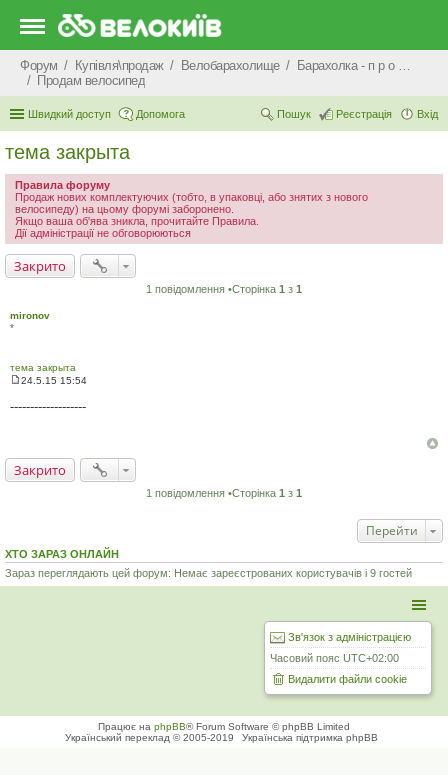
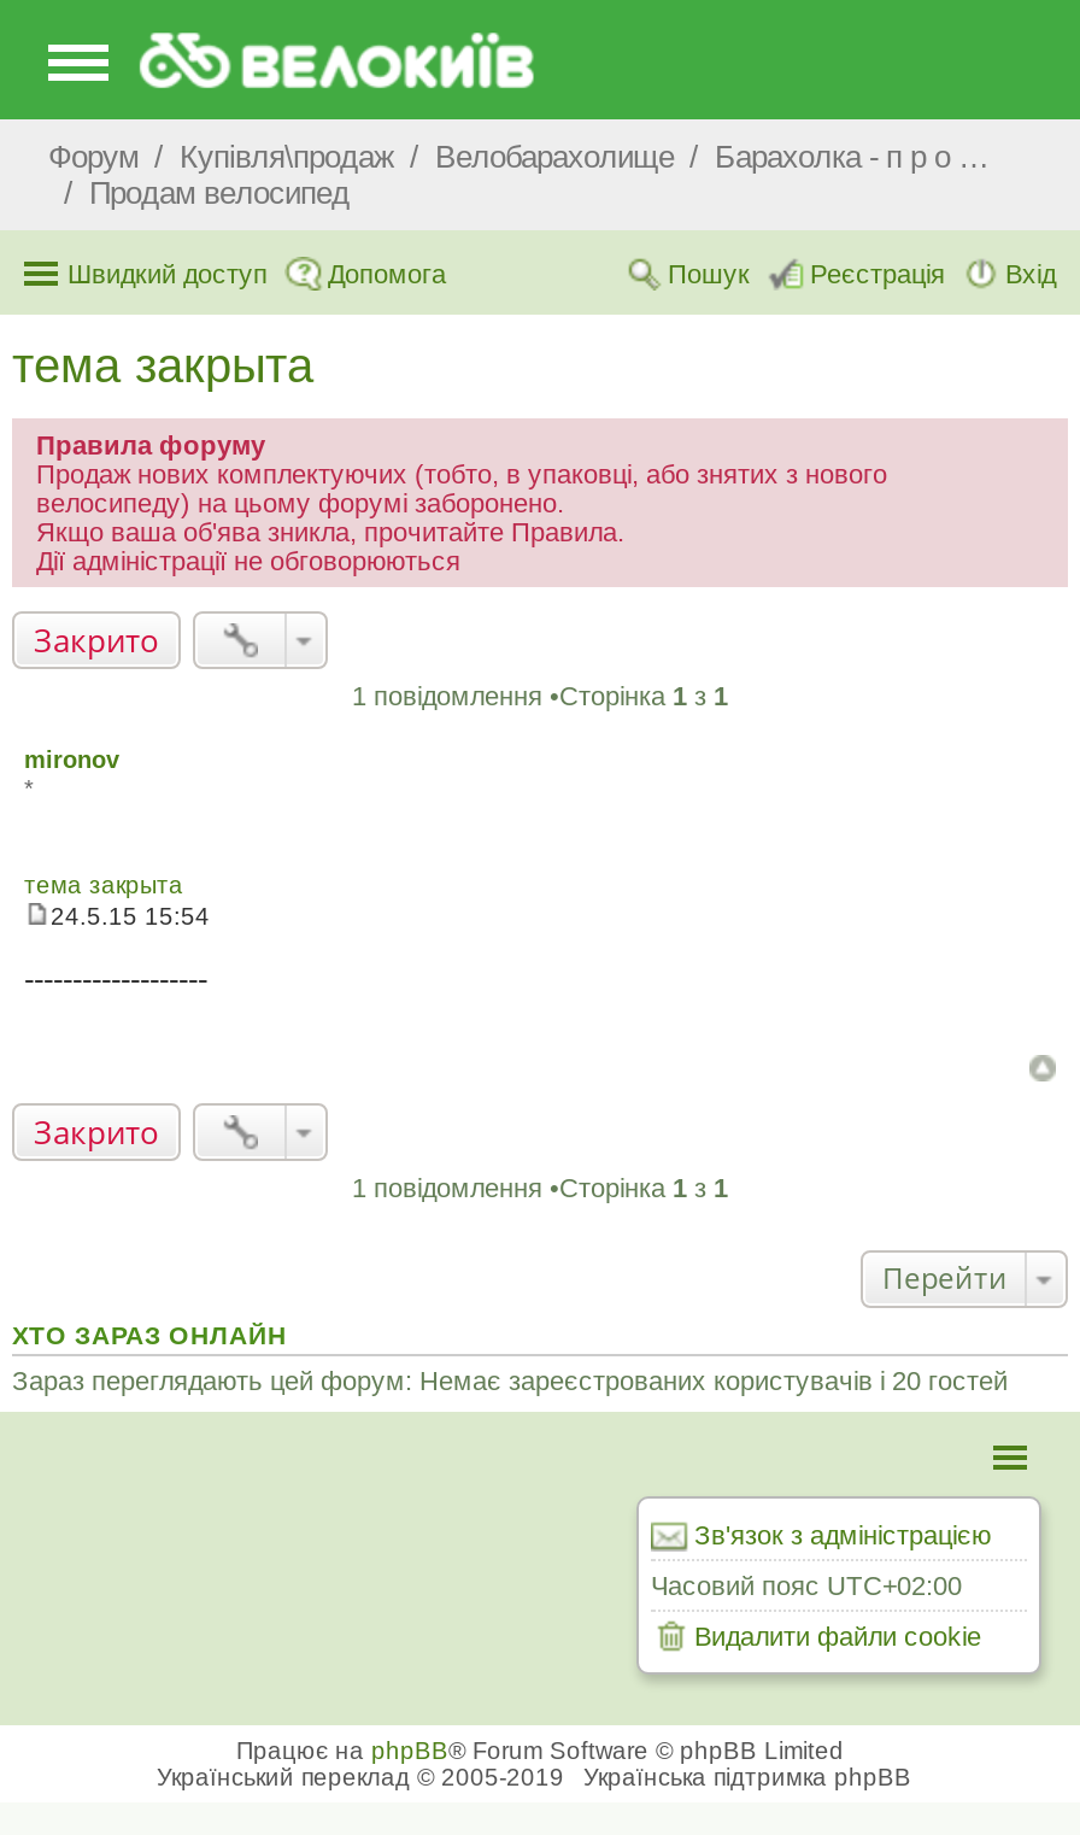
[5,567,412,579] Зараз переглядають цей форум: Немає зареєстрованих користувачів і 9 гостей -> [12,1366,1008,1395] Зараз переглядають цей форум: Немає зареєстрованих користувачів і 20 гостей

